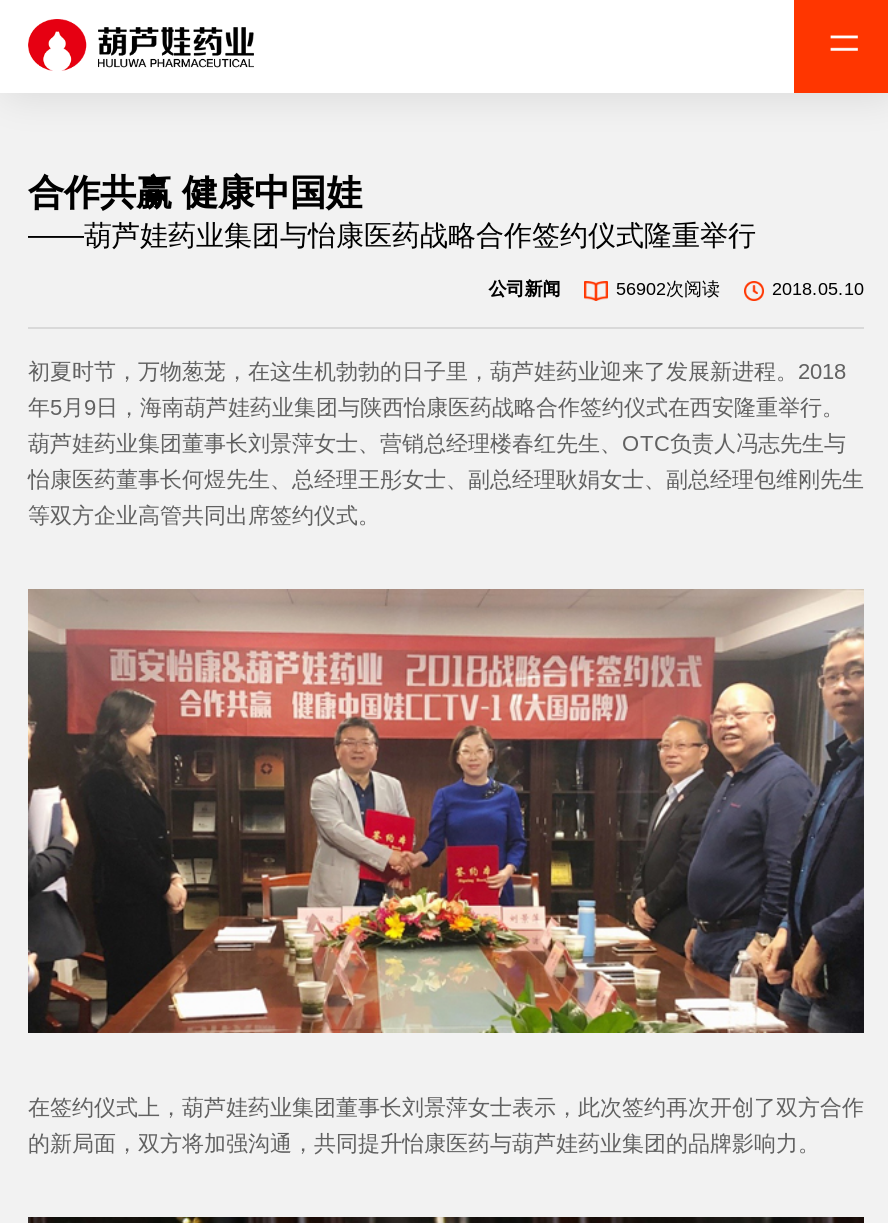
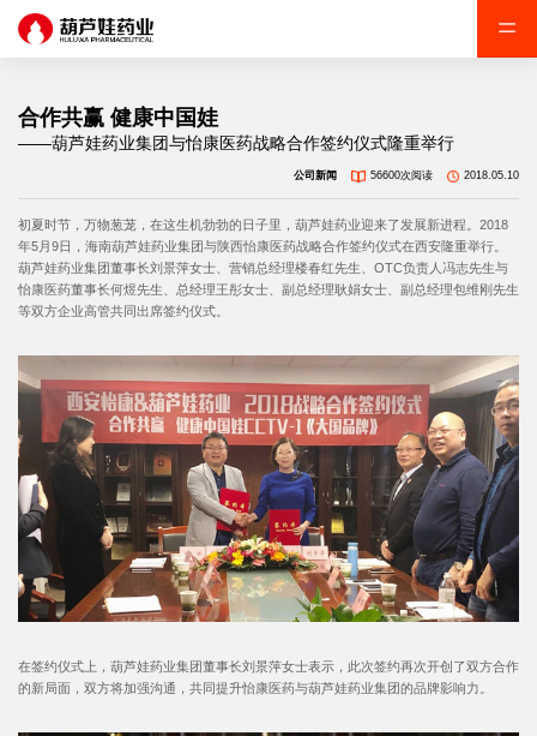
[616,279,720,299] 56902次阅读 -> [370,169,433,181] 56600次阅读

